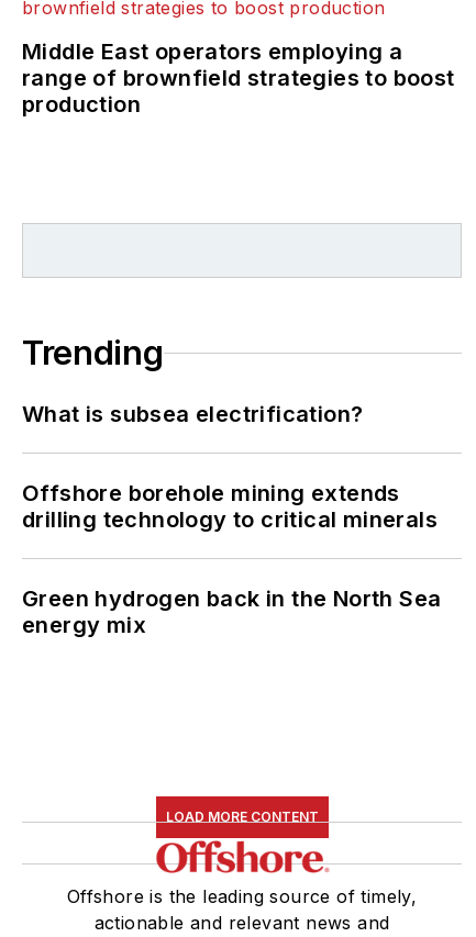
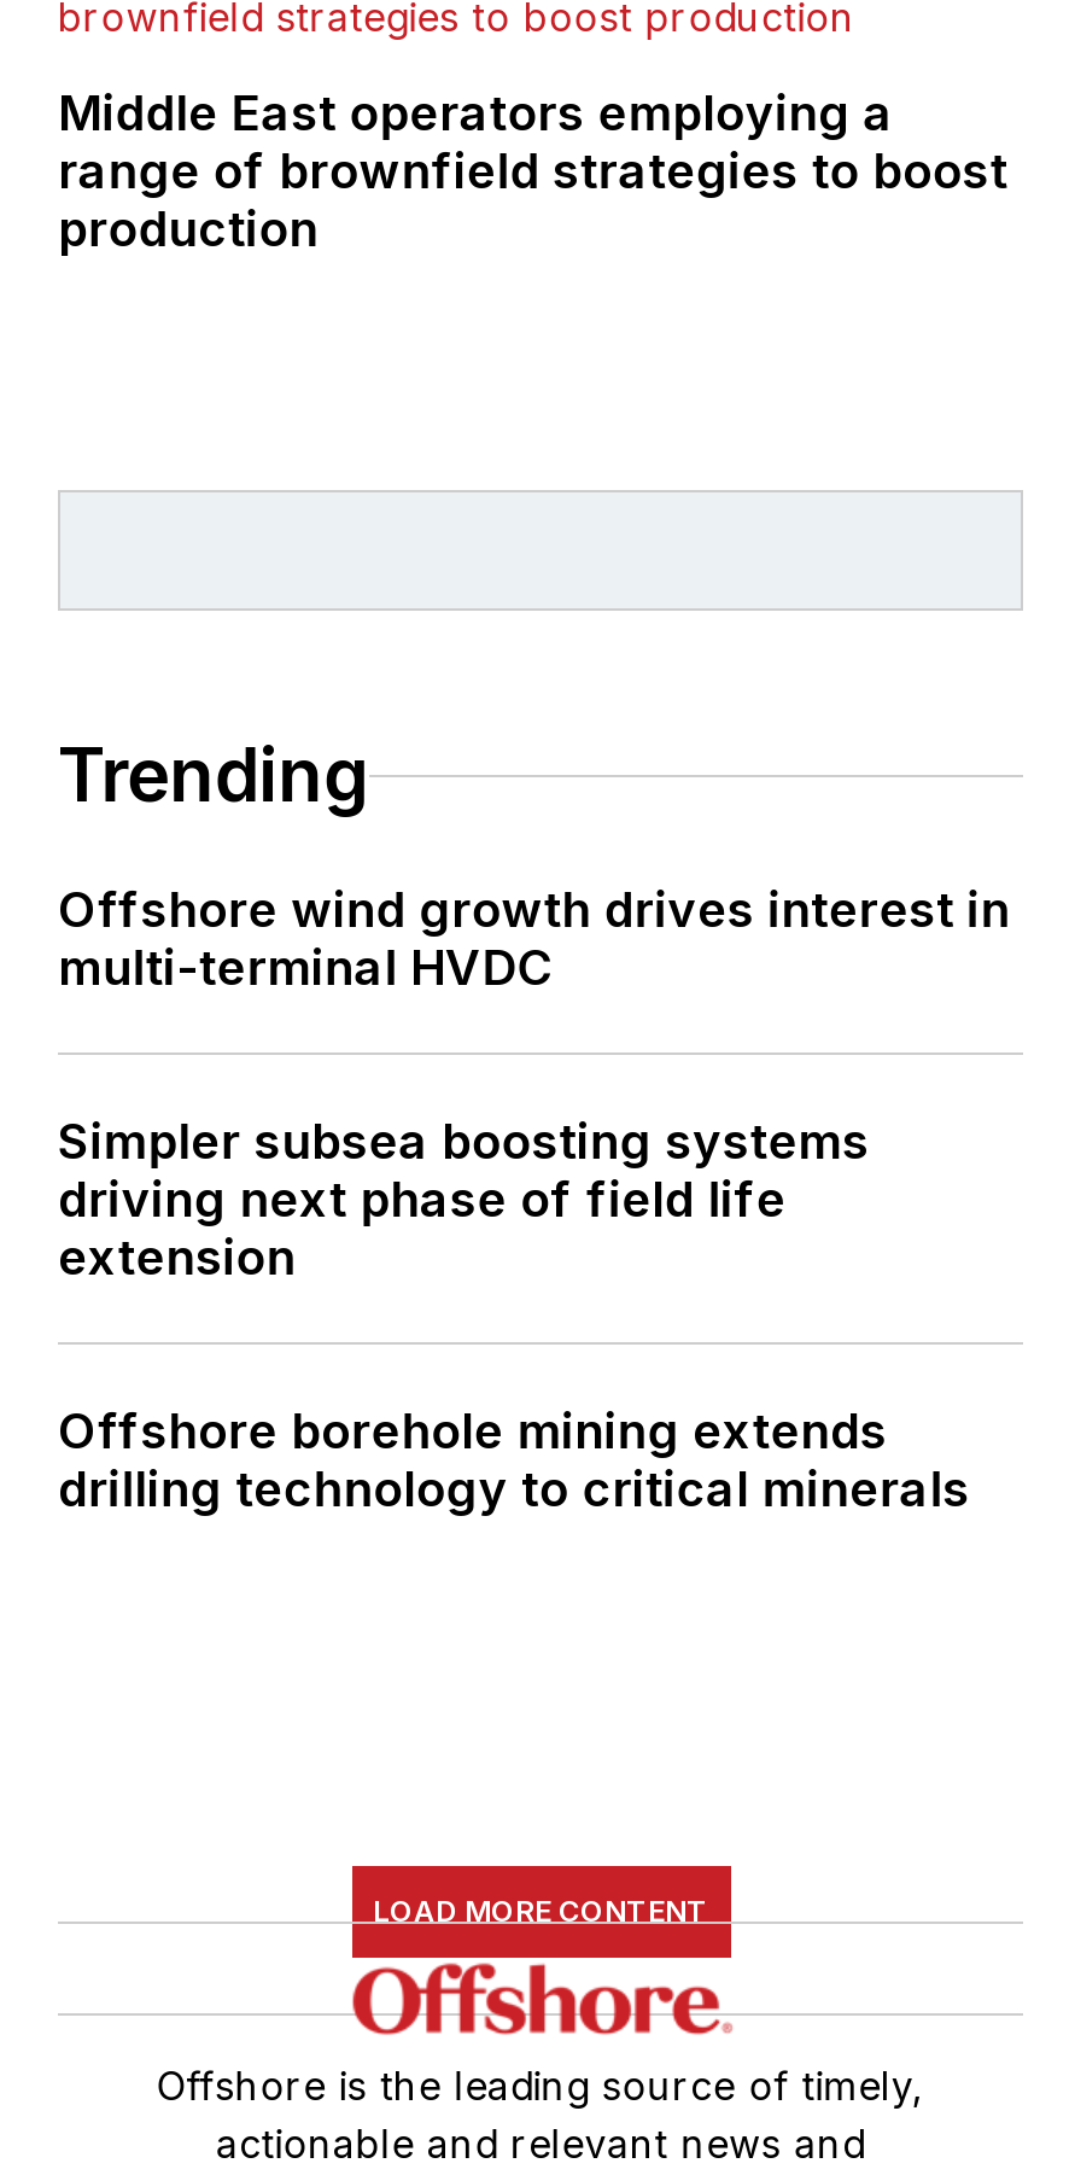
[22,401,363,428] What is subsea electrification? -> [58,882,1010,1288] Offshore wind growth drives interest in | multi-terminal HVDC | Simpler subsea boosting systems | driving next phase of field life | extension
moved [22,481,438,533] -> [58,1404,970,1520]: Offshore borehole mining extends | drilling technology to critical minerals
[22,586,441,639] Green hydrogen back in the North Sea | energy mix -> none

